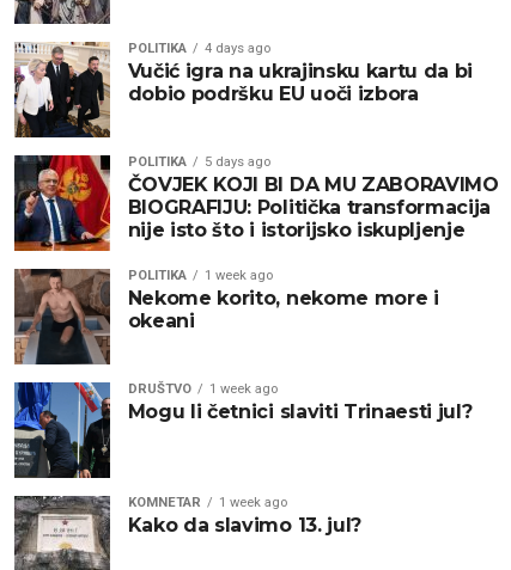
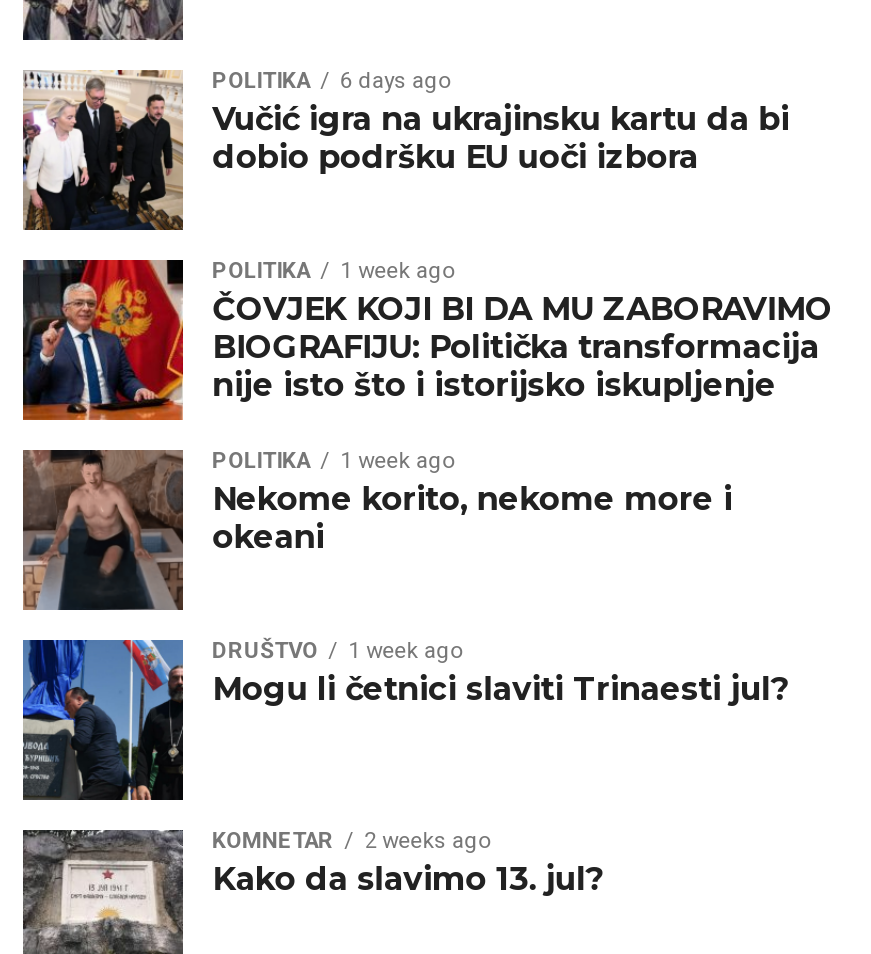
[128,40,270,56] POLITIKA 4 days ago -> [212,68,450,94] POLITIKA 6 days ago
[128,154,270,169] POLITIKA 5 days ago -> [212,258,454,284] POLITIKA 1 week ago
[128,494,287,510] KOMNETAR 1 week ago -> [212,828,490,854] KOMNETAR 2 weeks ago

